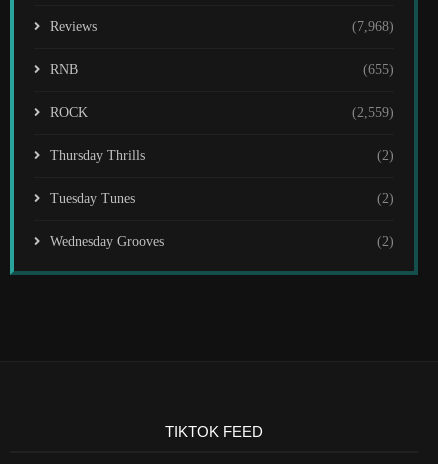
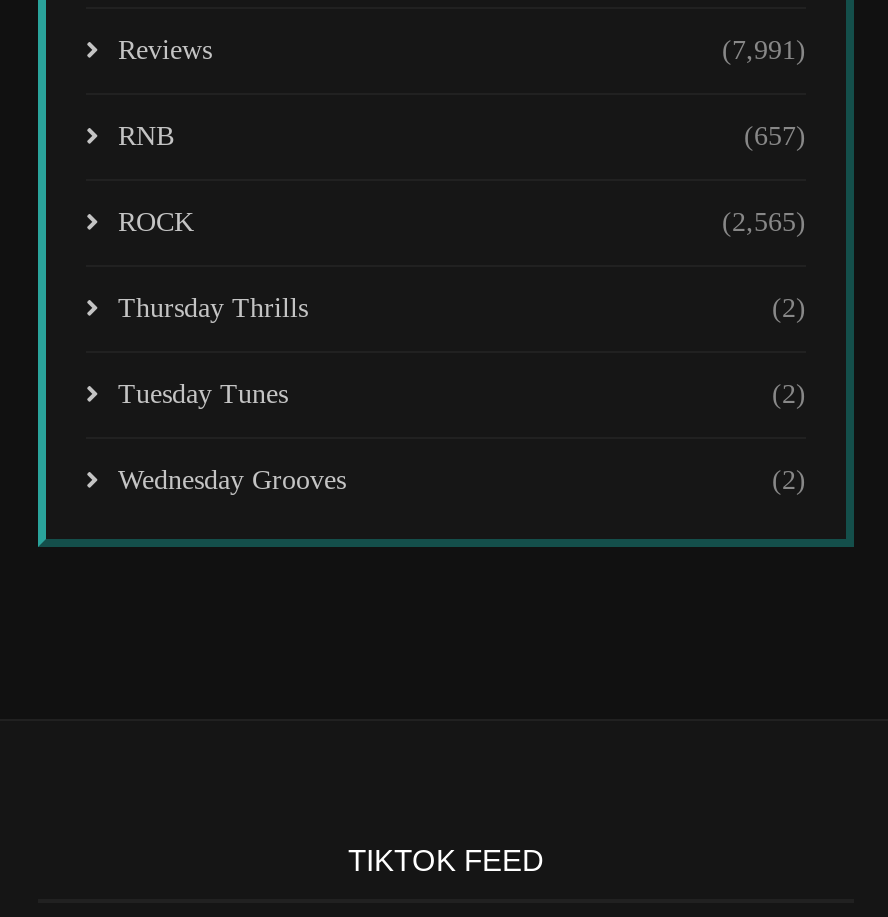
[352,18,394,33] (7,968) -> [722,34,806,64] (7,991)
[363,61,394,76] (655) -> [744,120,806,150] (657)
[352,104,394,119] (2,559) -> [722,206,806,236] (2,565)

